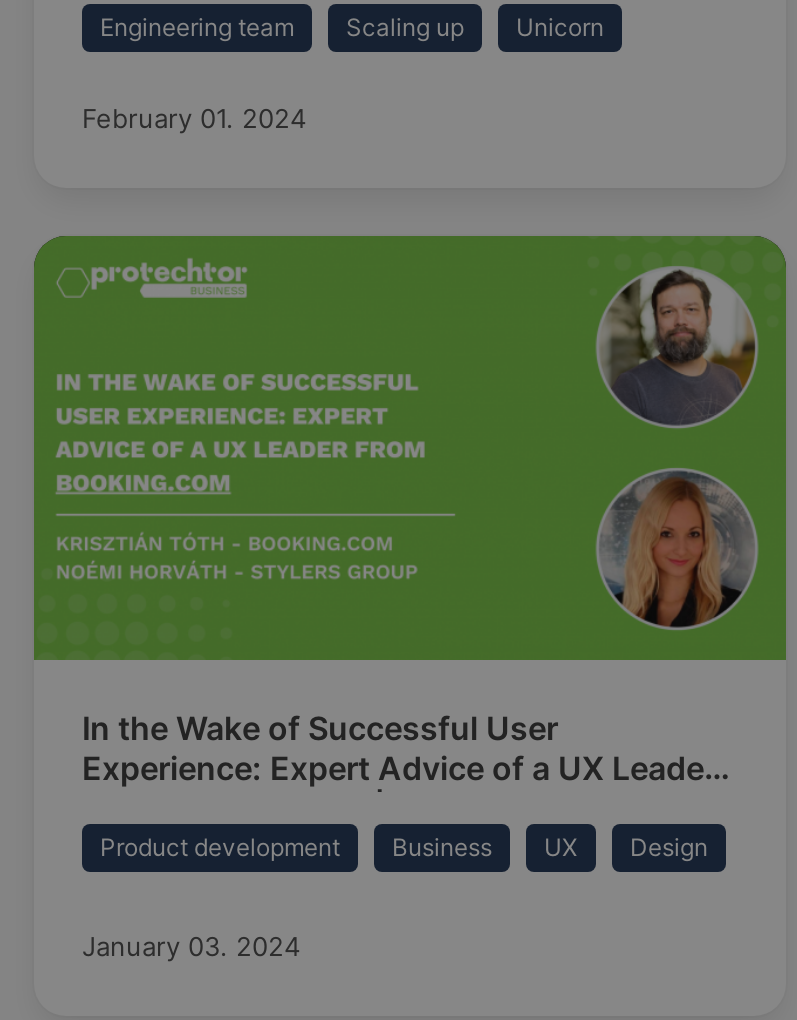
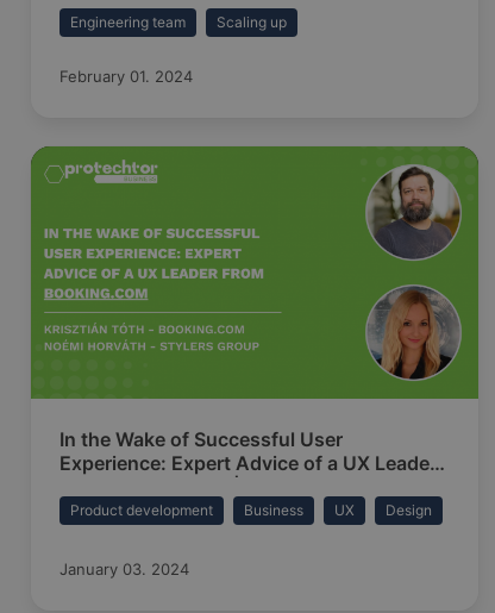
[516,12,604,42] Unicorn -> none

